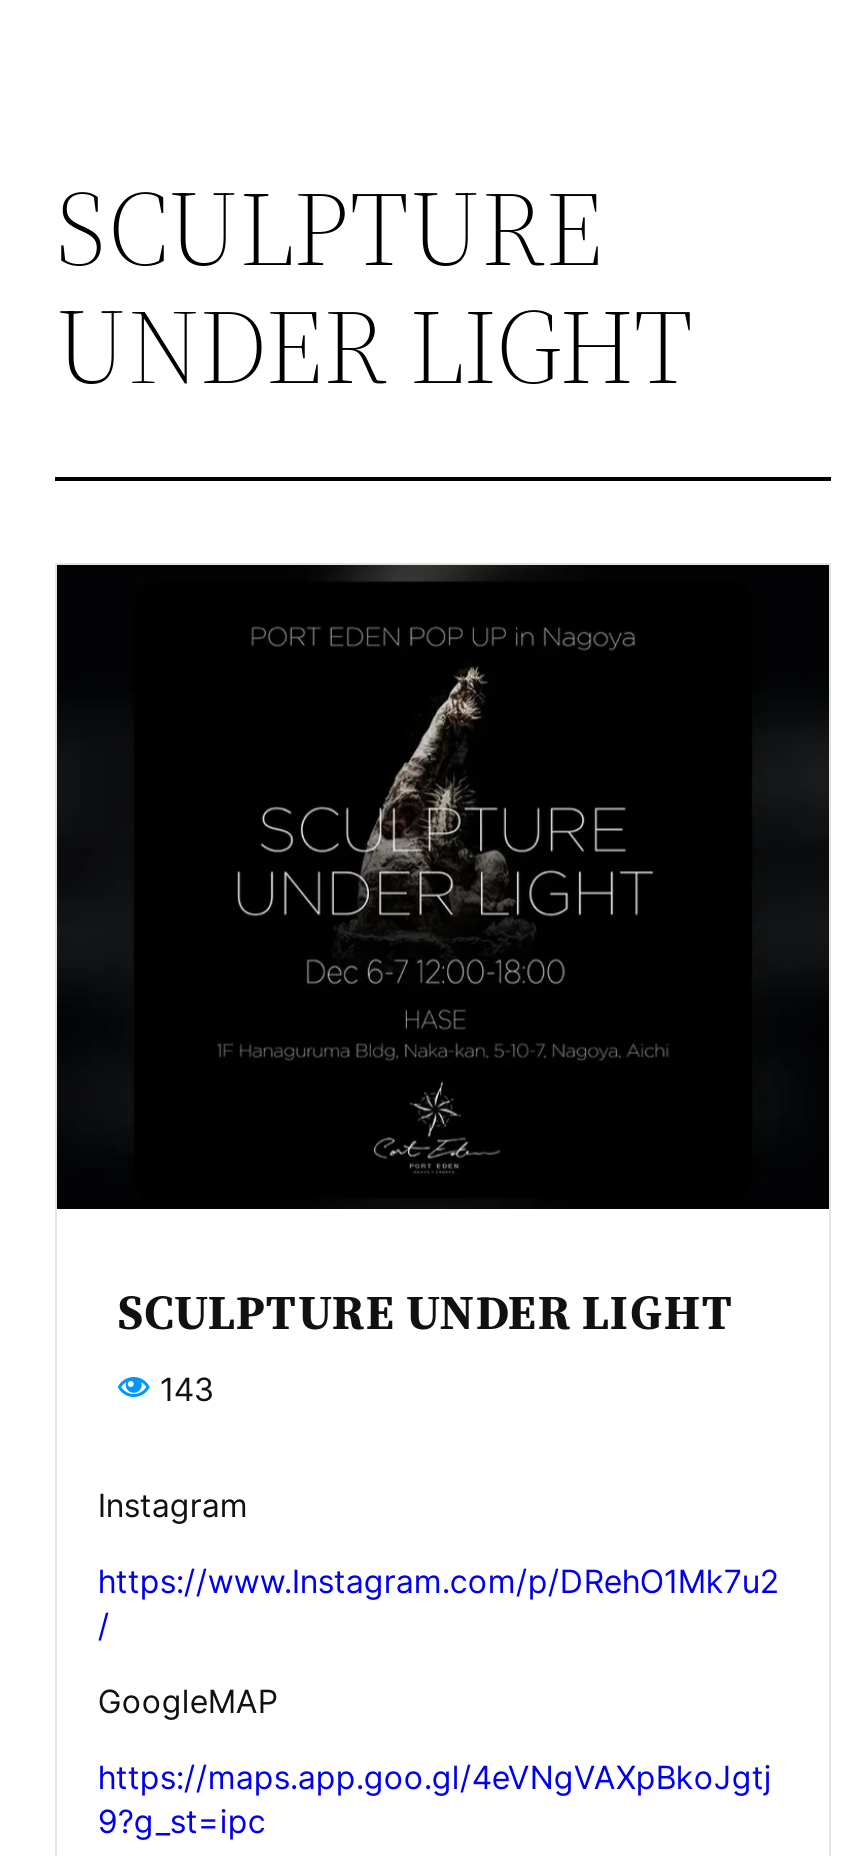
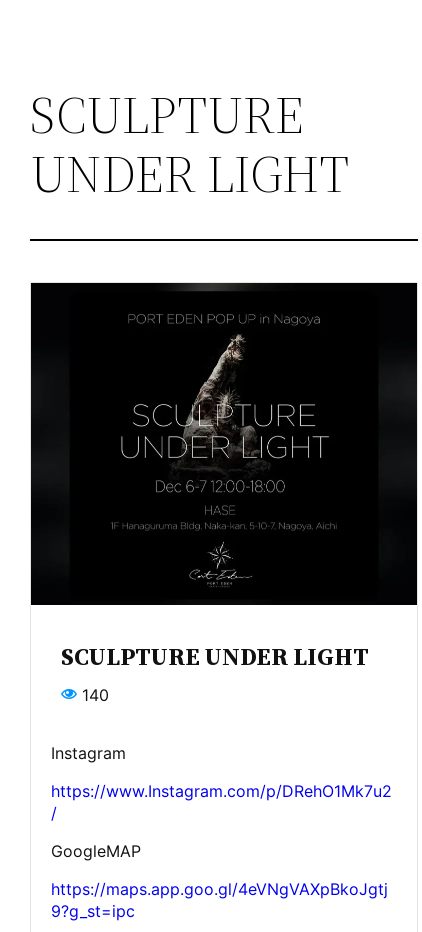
[150,1368,214,1408] 143 -> [77,685,109,705] 140

